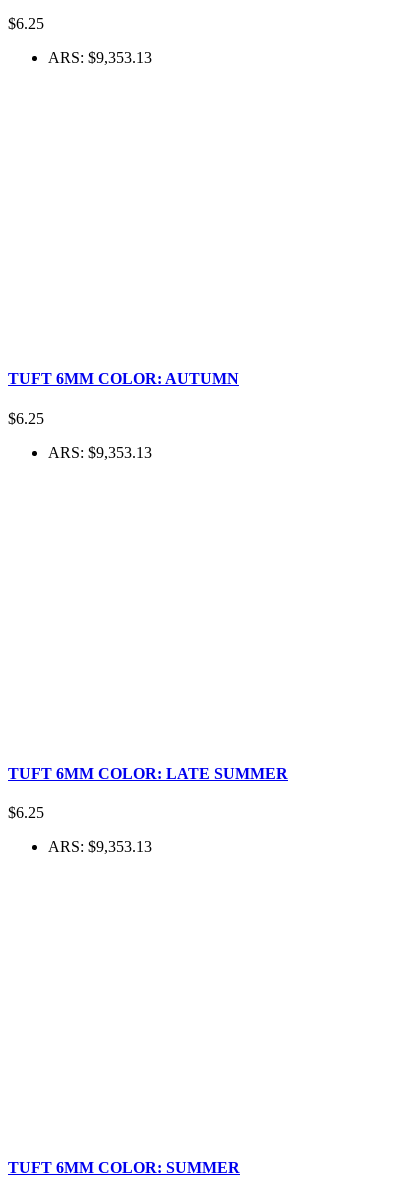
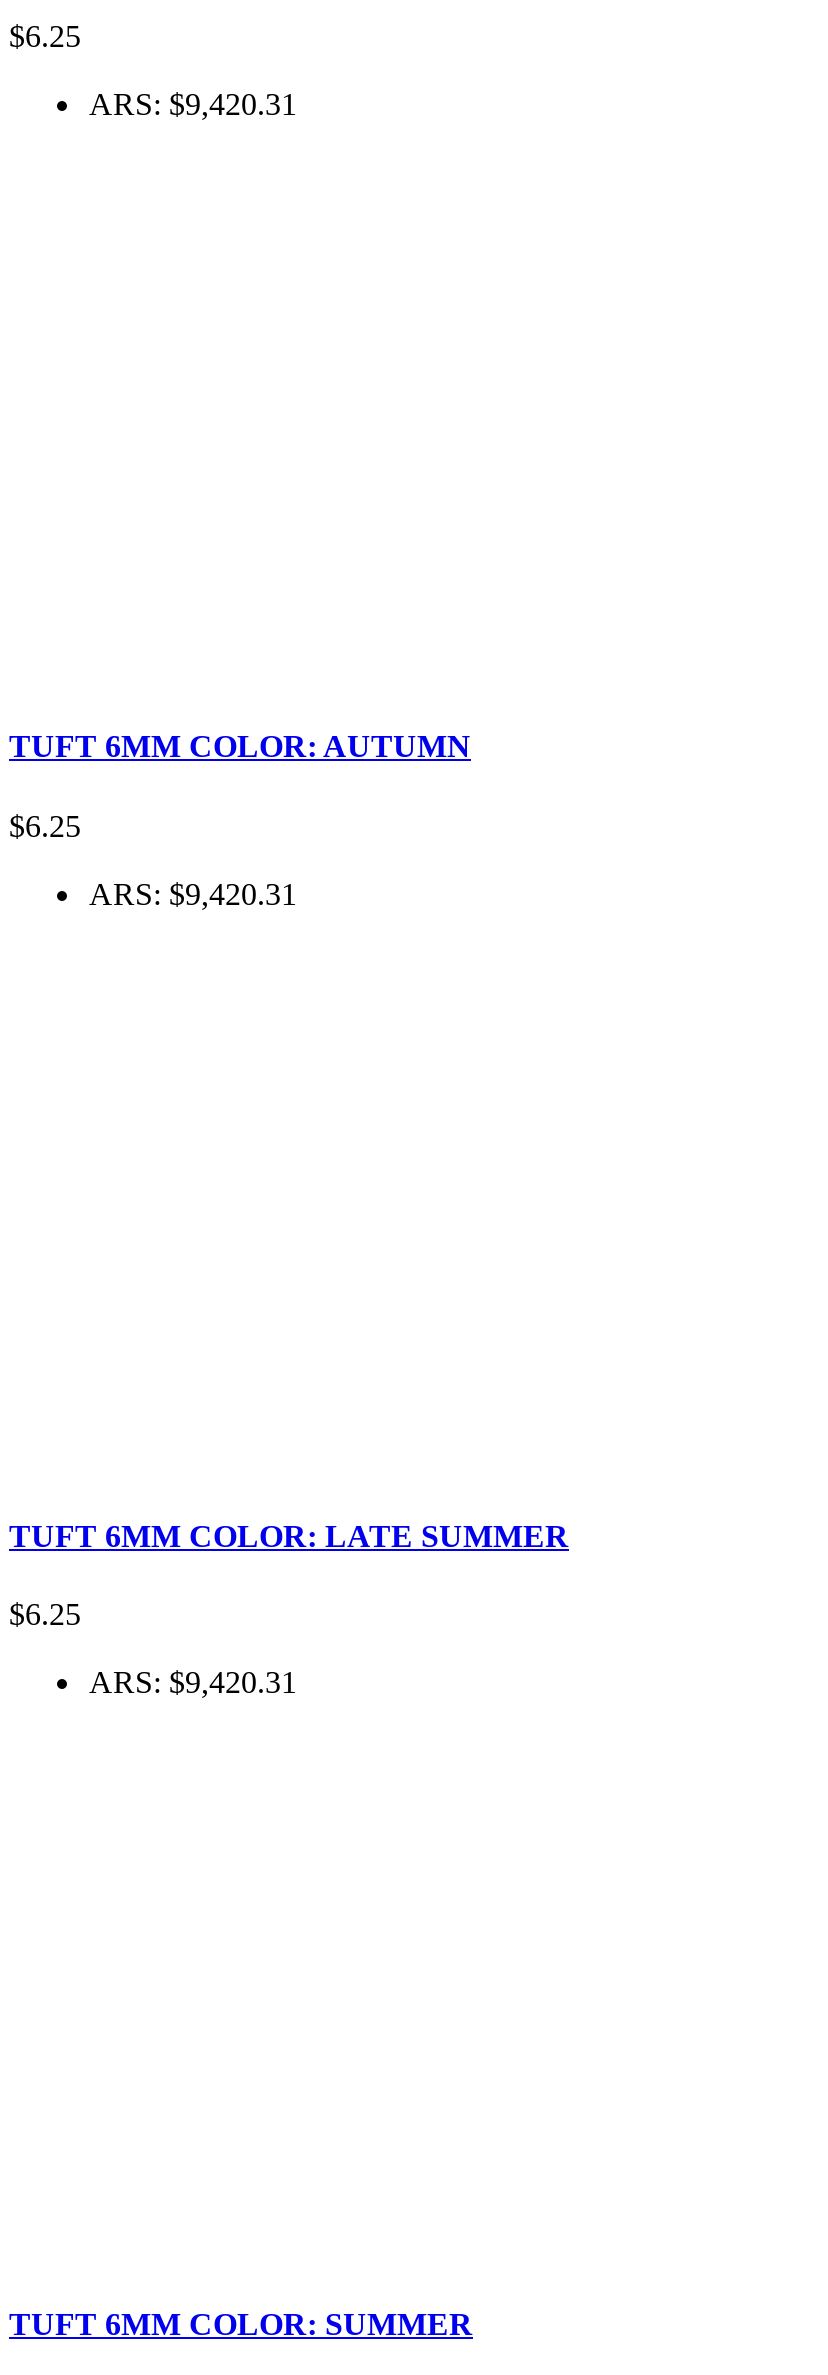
[48,49,152,66] ARS: $9,353.13 -> [89,87,297,121] ARS: $9,420.31
[48,444,152,461] ARS: $9,353.13 -> [89,876,297,910] ARS: $9,420.31
[48,838,152,855] ARS: $9,353.13 -> [89,1665,297,1699] ARS: $9,420.31

